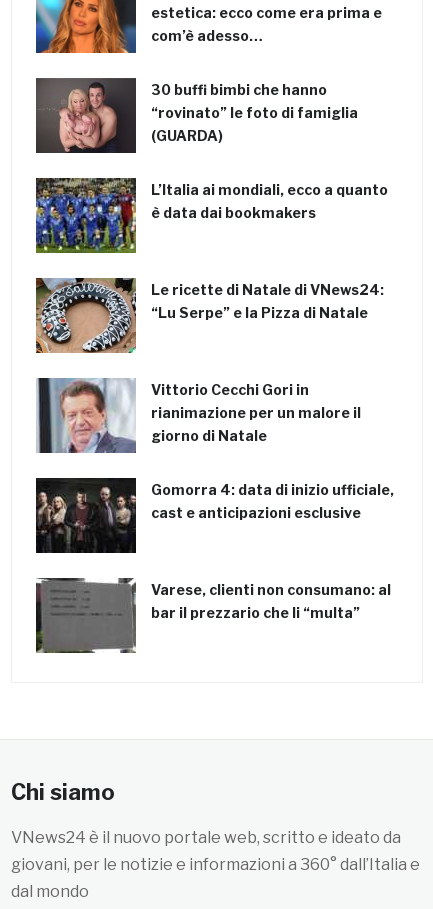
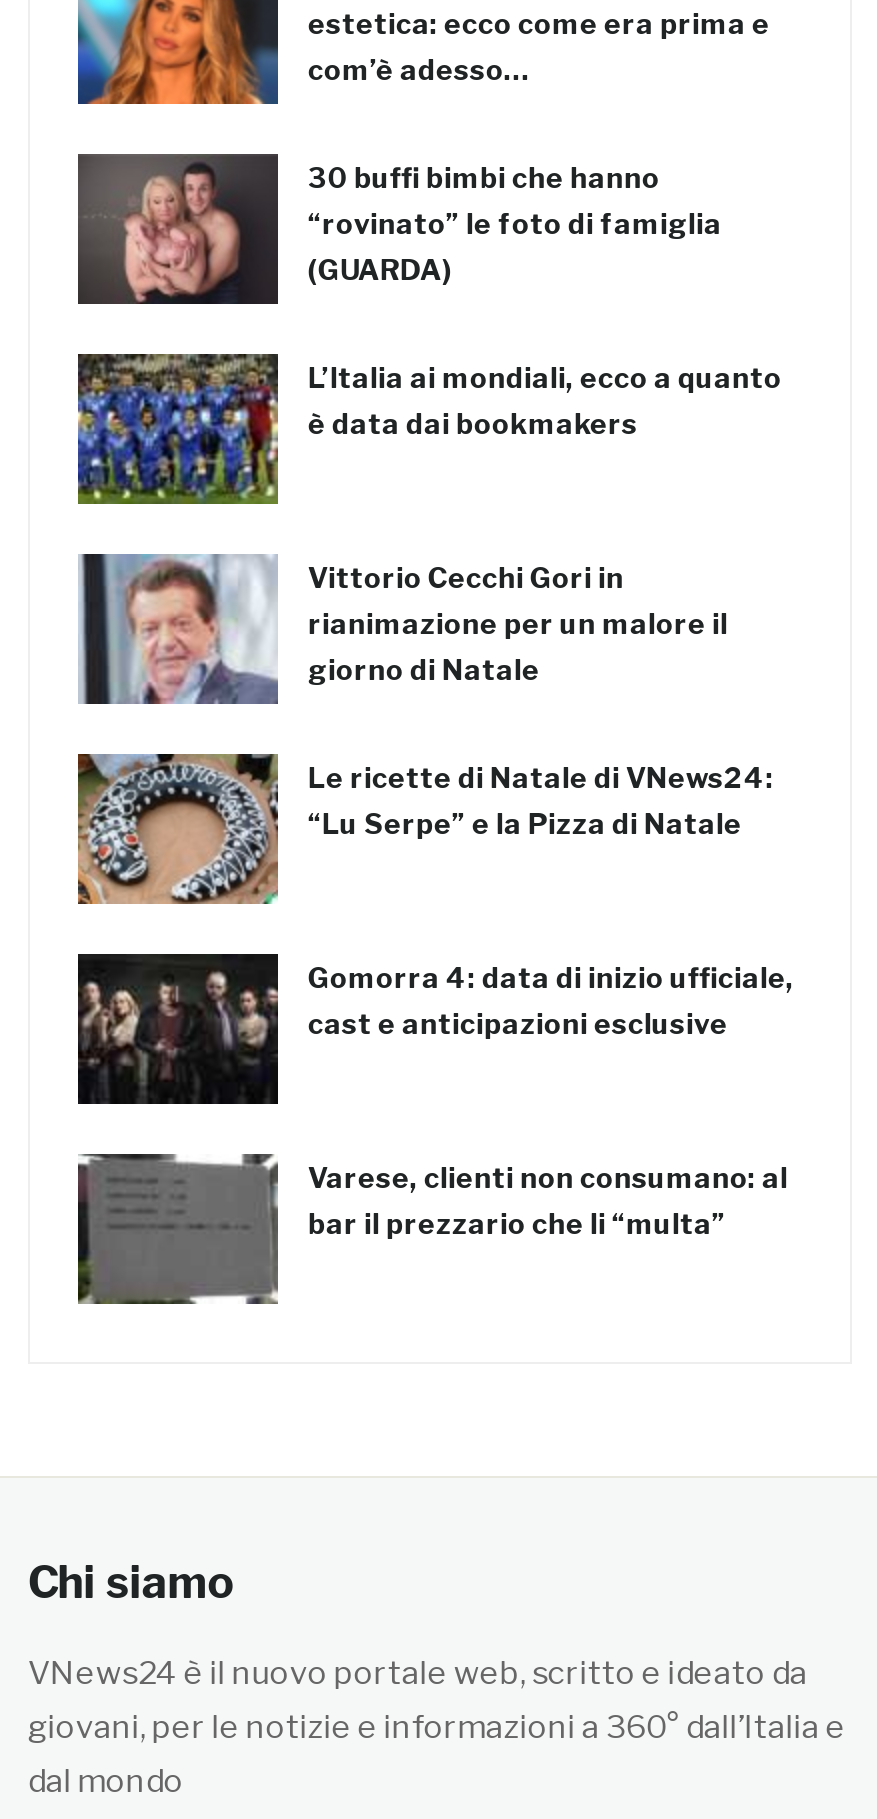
moved [35,277,384,354] -> [76,752,774,906]: [image] | Le ricette di Natale di VNews24: | “Lu Serpe” e la Pizza di Natale
moved [41,376,361,454] -> [88,552,728,708]: [image] | Vittorio Cecchi Gori in | rianimazione per un malore il | giorno di Natale

